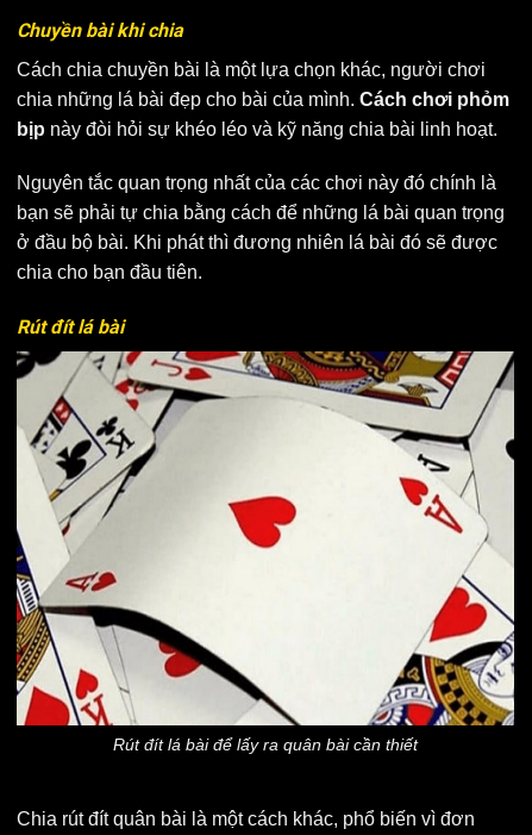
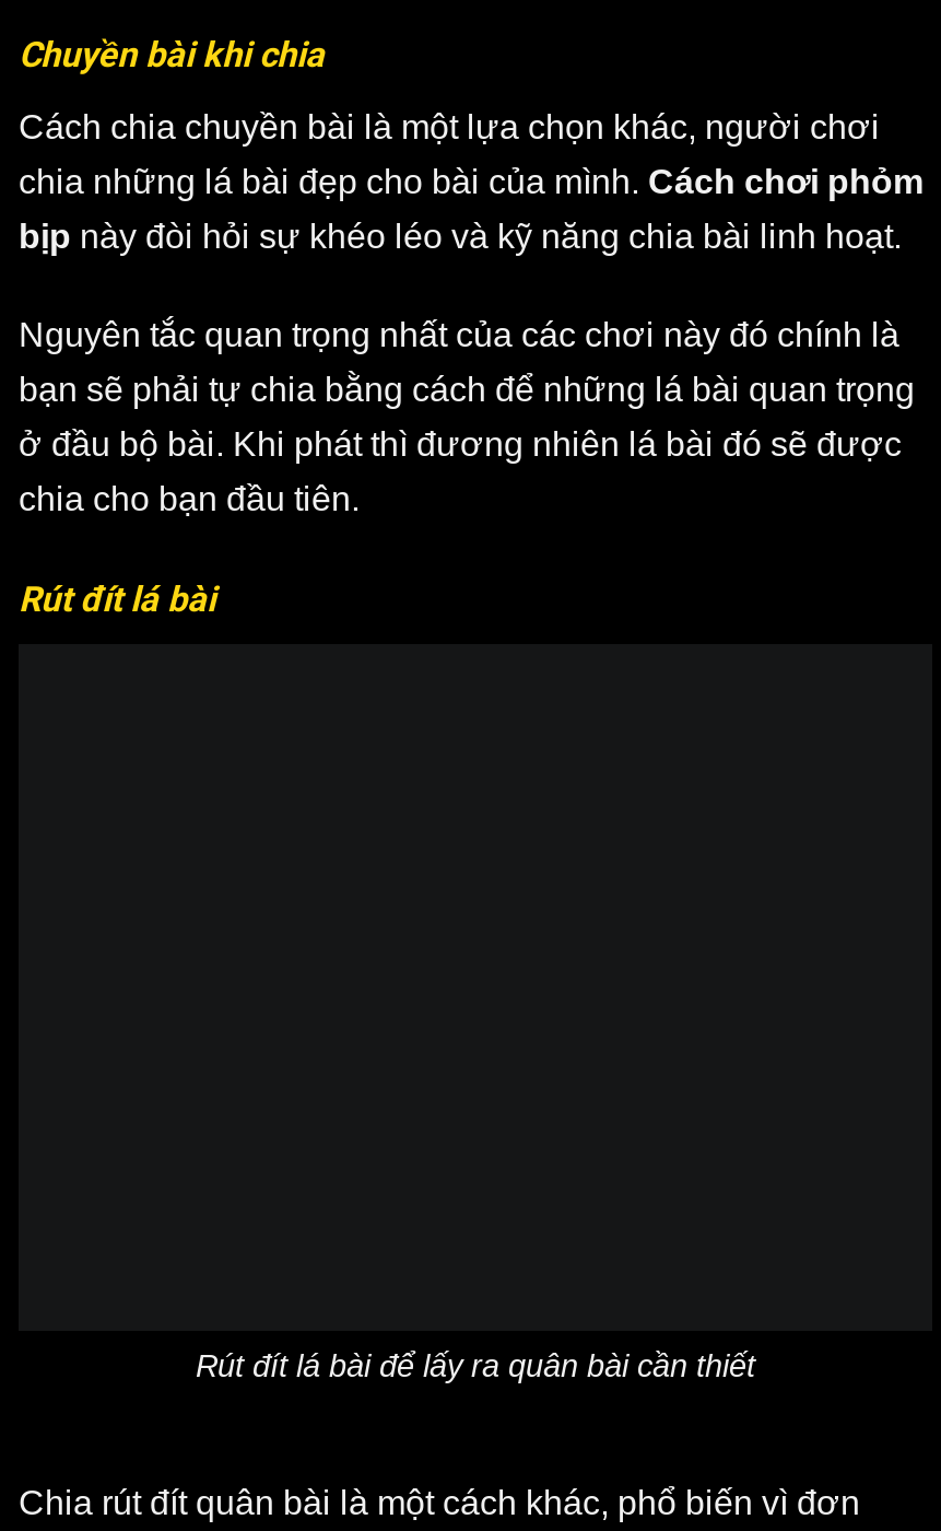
[15,350,515,727] [image] -> none

